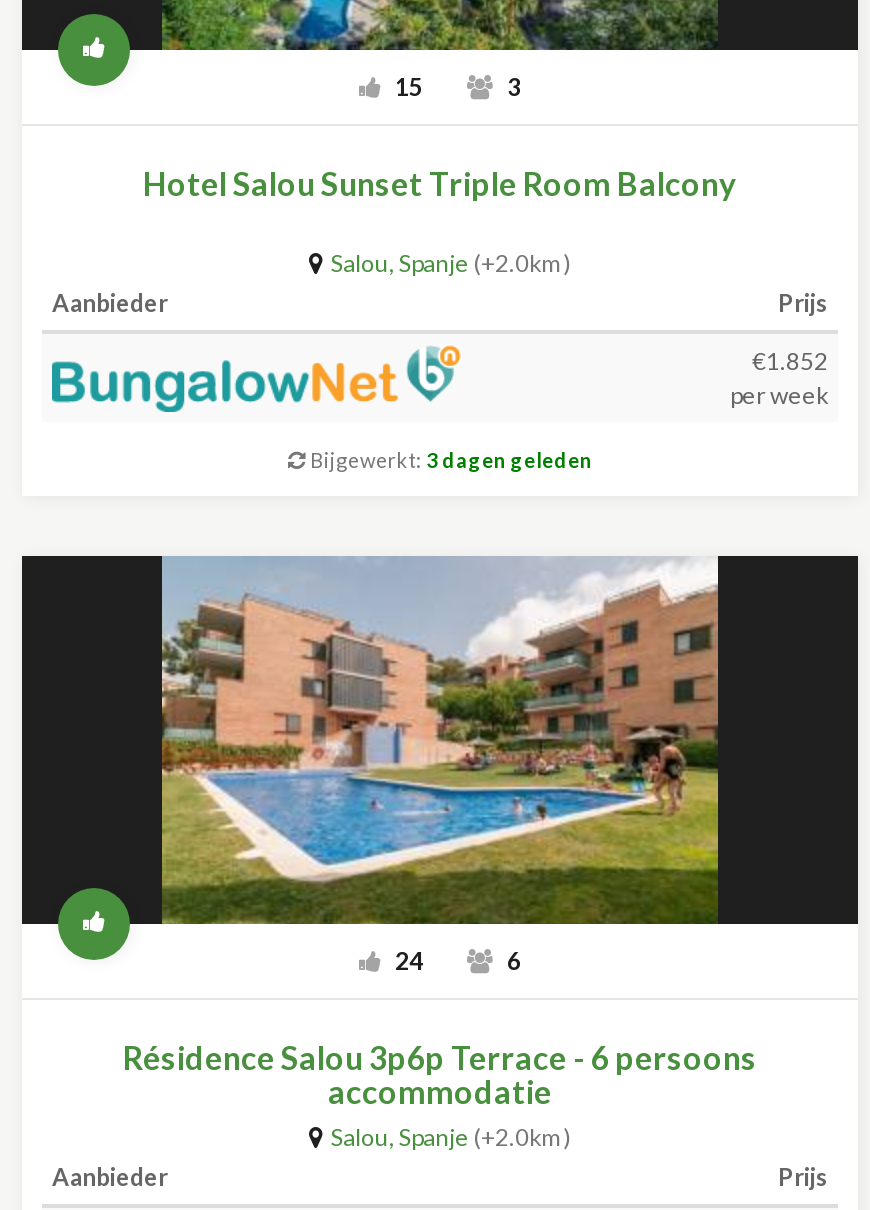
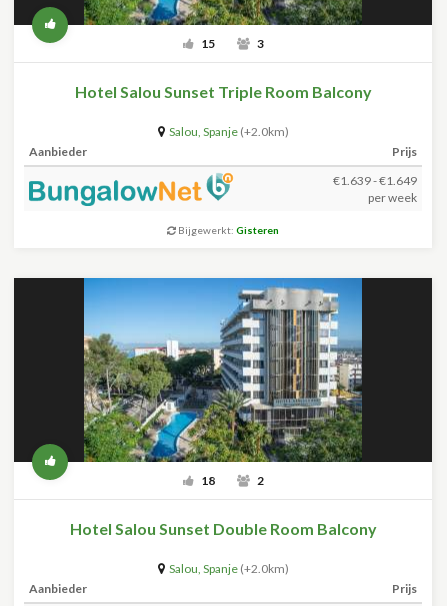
[752,346,828,376] €1.852 -> [333,173,417,188] €1.639 - €1.649
[306,448,592,472] Bijgewerkt: 3 dagen geleden -> [176,224,279,236] Bijgewerkt: Gisteren
[160,556,720,976] [image] | 24 | 6 -> [83,277,363,488] [image] | 18 | 2
[123,1038,757,1110] Résidence Salou 3p6p Terrace - 6 persoons | accommodatie -> [69,519,376,538] Hotel Salou Sunset Double Room Balcony

